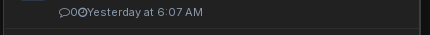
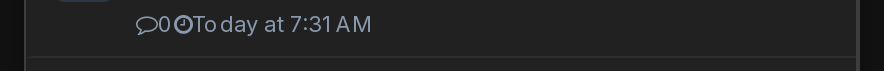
[87,5,203,19] Yesterday at 6:07 AM -> [192,10,372,38] Today at 7:31 AM

